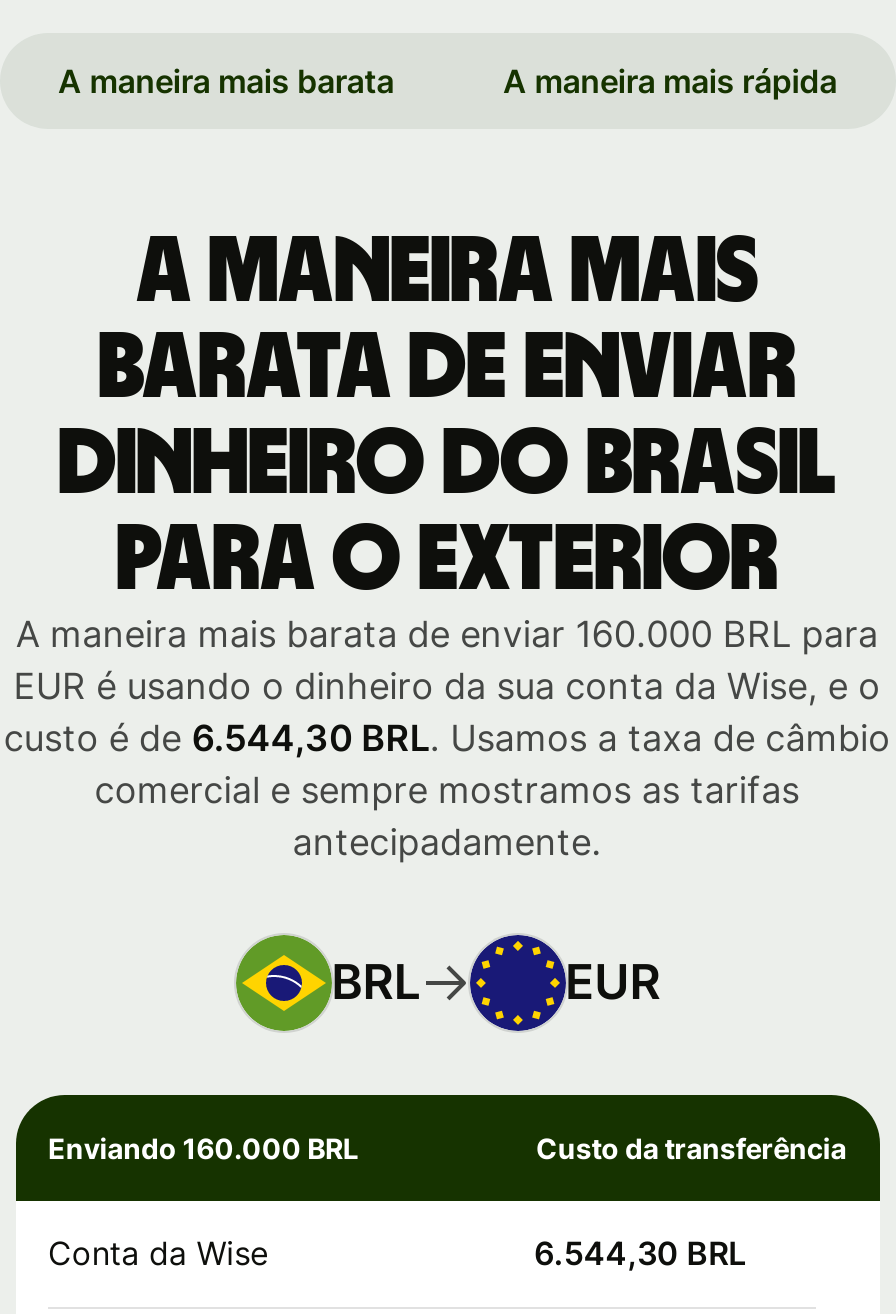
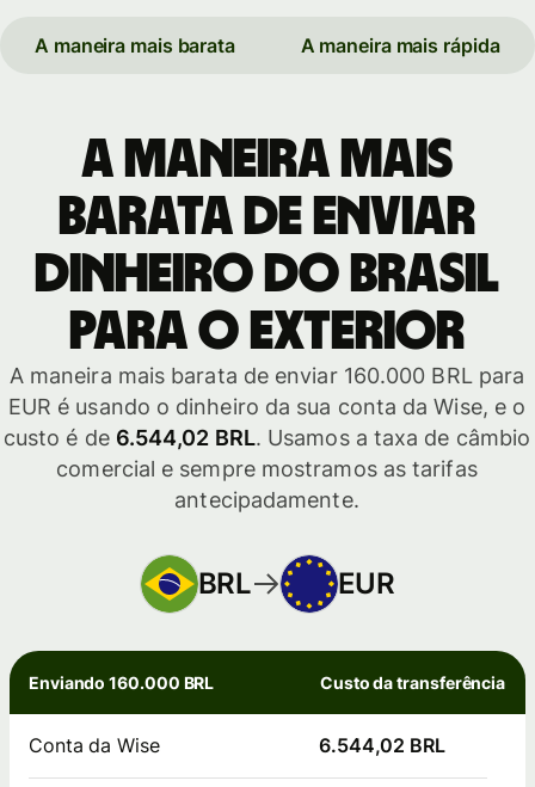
[4,718,890,760] custo é de 6.544,30 BRL. Usamos a taxa de câmbio -> [3,426,530,451] custo é de 6.544,02 BRL. Usamos a taxa de câmbio
[534,1233,746,1273] 6.544,30 BRL -> [319,733,445,757] 6.544,02 BRL

